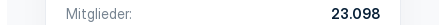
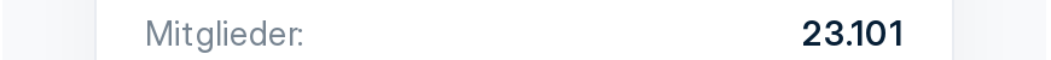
[331,4,380,21] 23.098 -> [802,11,904,52] 23.101

